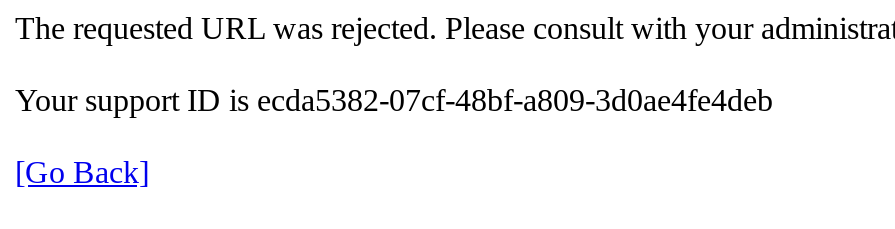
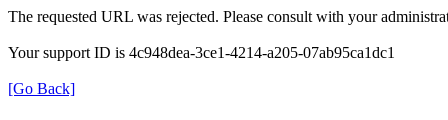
[15,83,773,117] Your support ID is ecda5382-07cf-48bf-a809-3d0ae4fe4deb -> [8,44,395,61] Your support ID is 4c948dea-3ce1-4214-a205-07ab95ca1dc1

